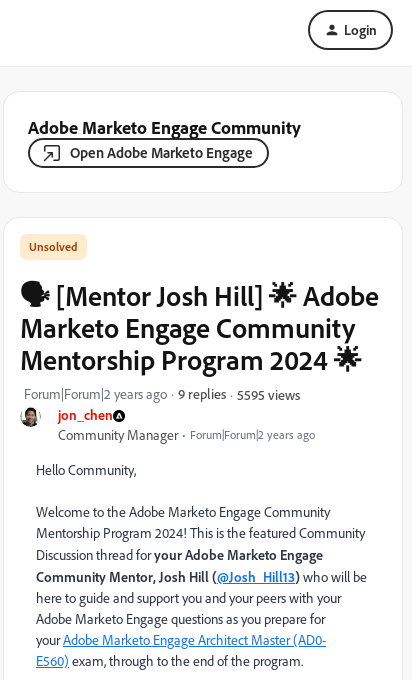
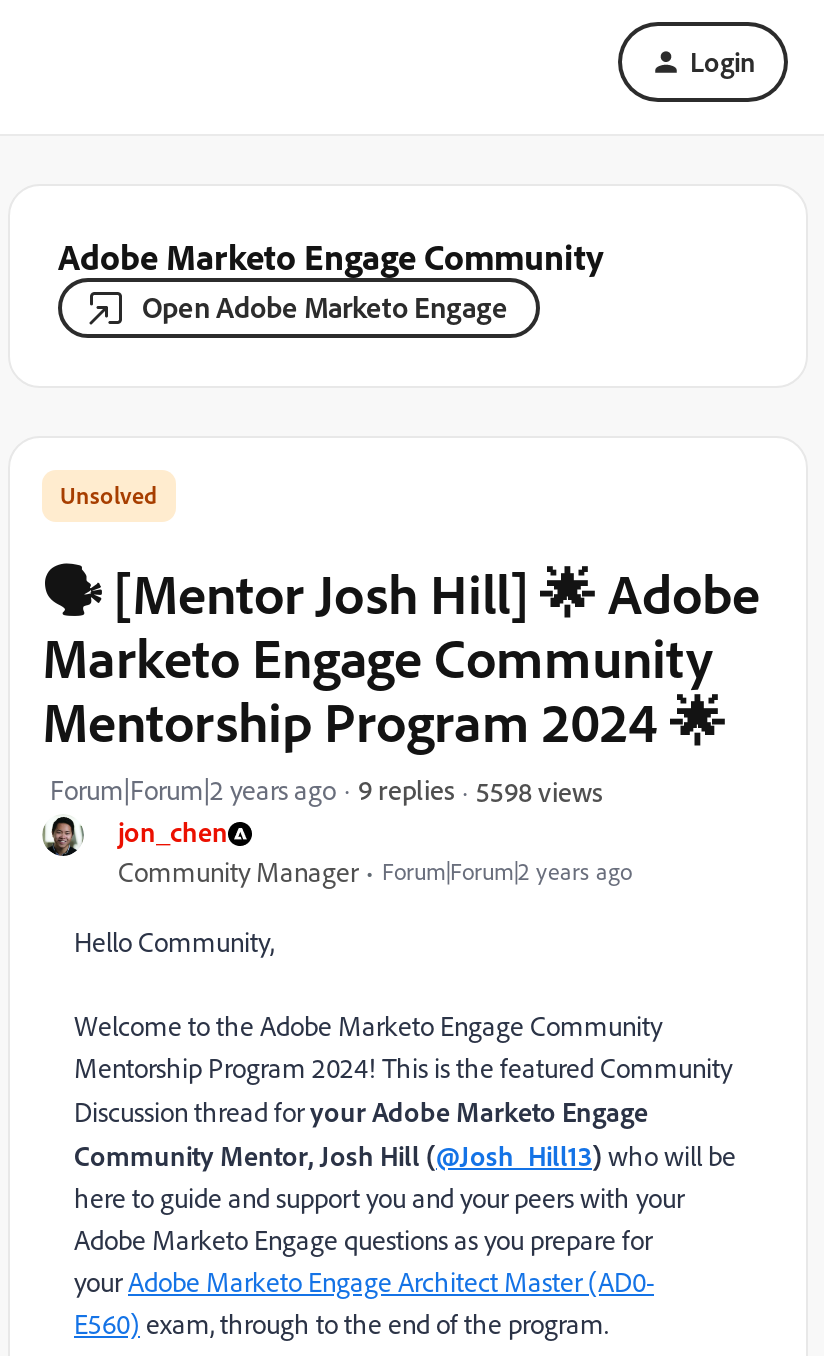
[237,385,300,402] 5595 views -> [476,773,602,807] 5598 views

